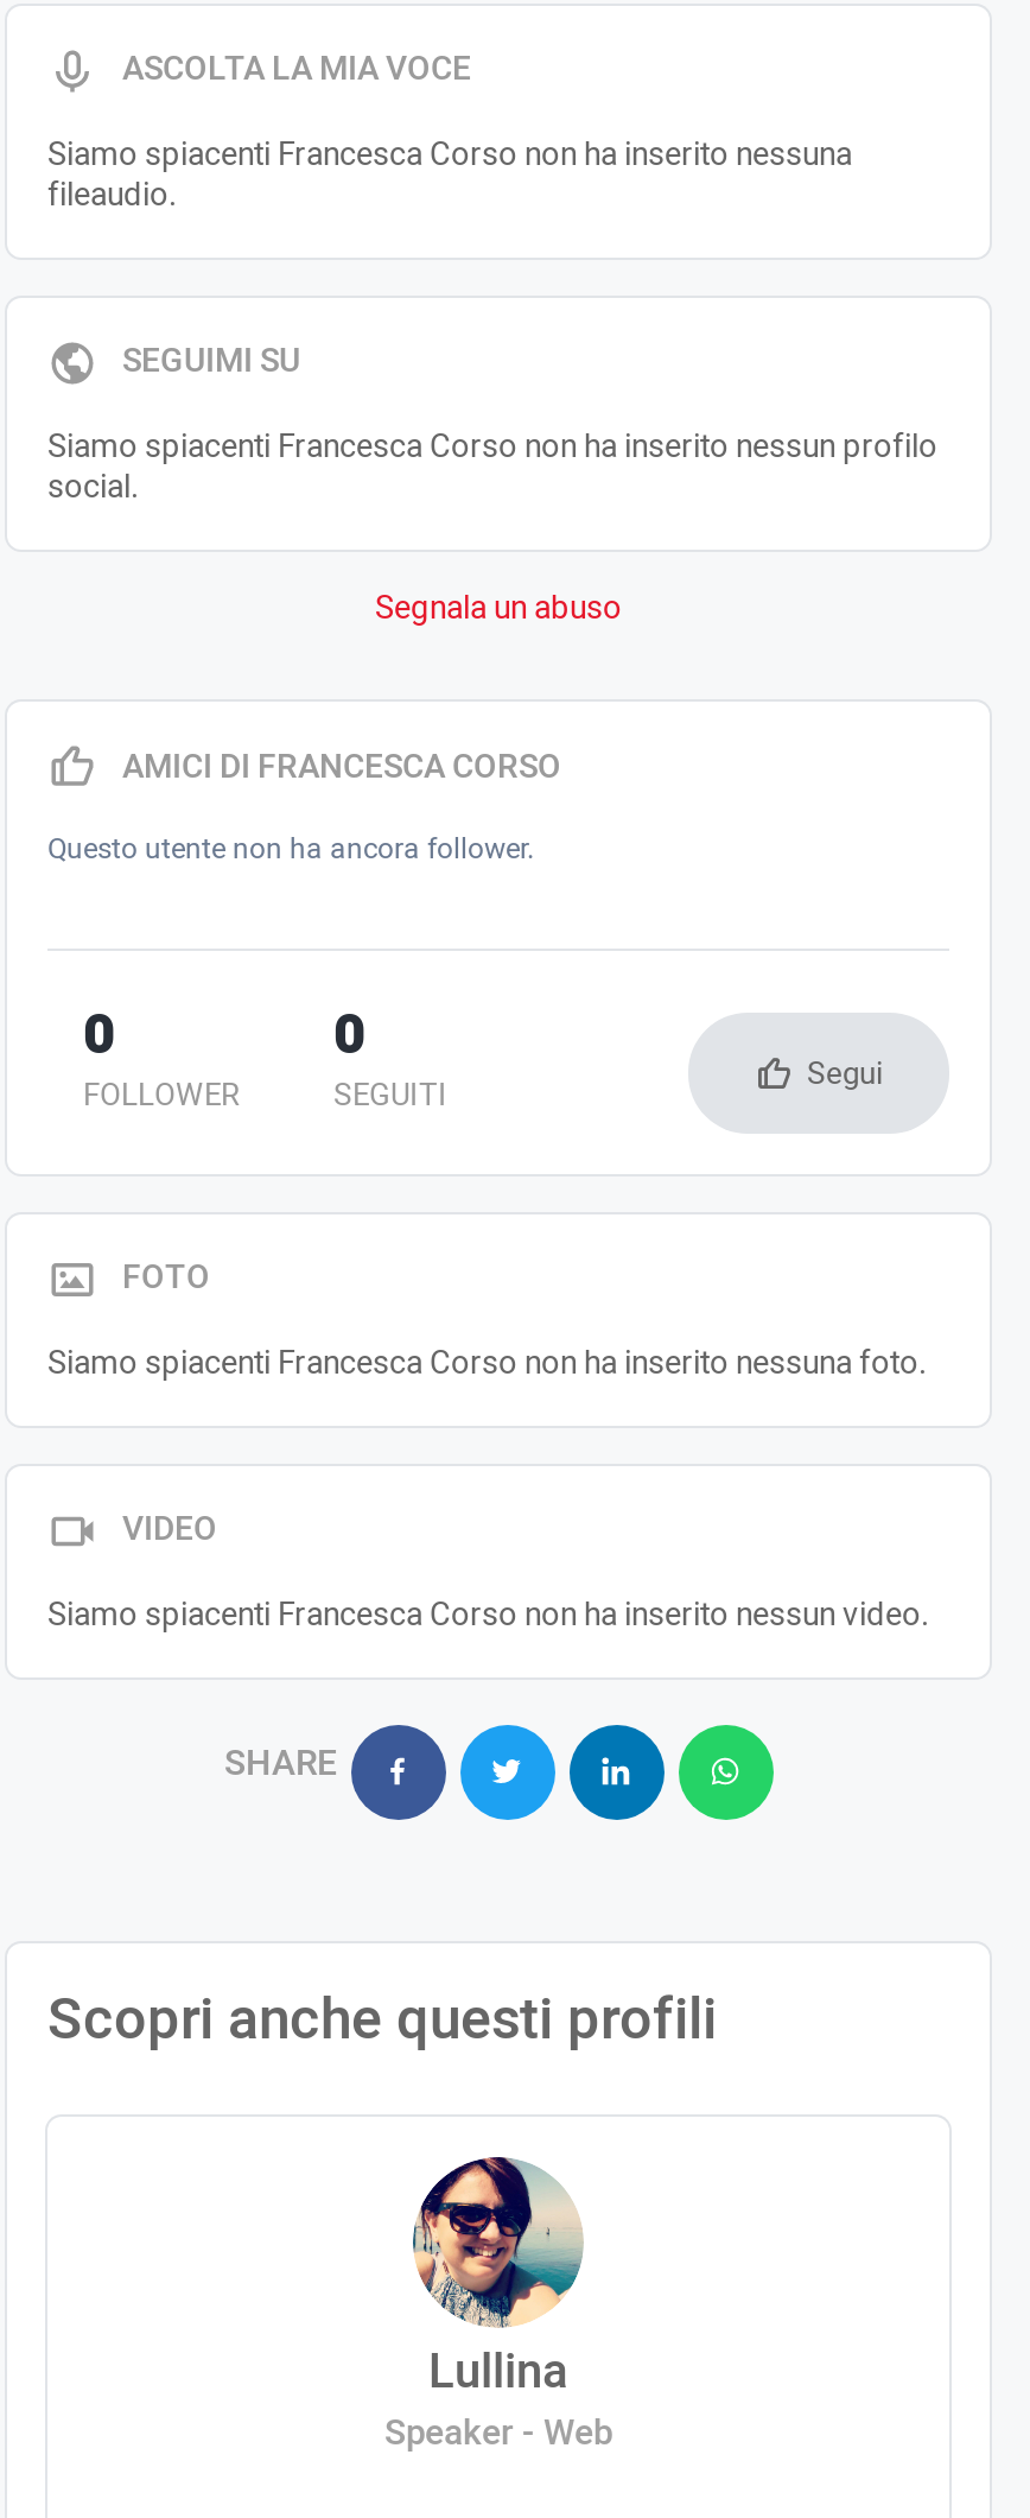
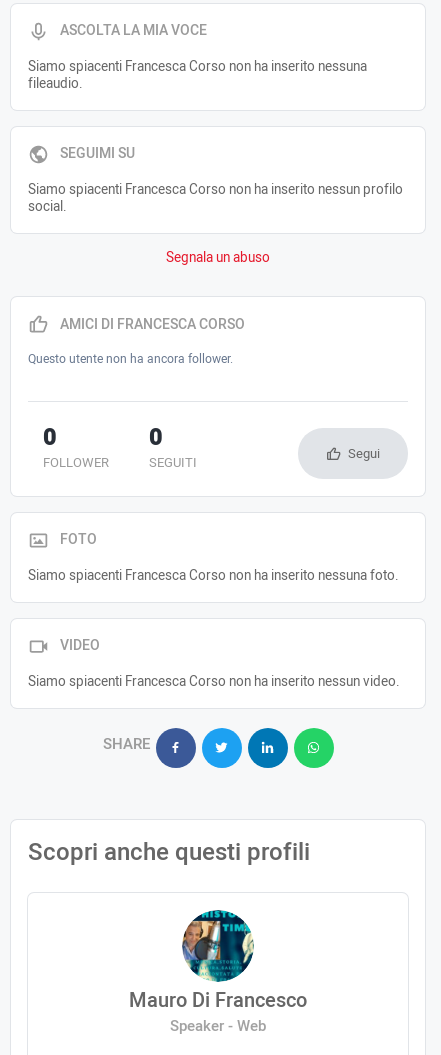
[413,2155,577,2406] [image] | Lullina -> [129,909,307,1015] [image] | Mauro Di Francesco

